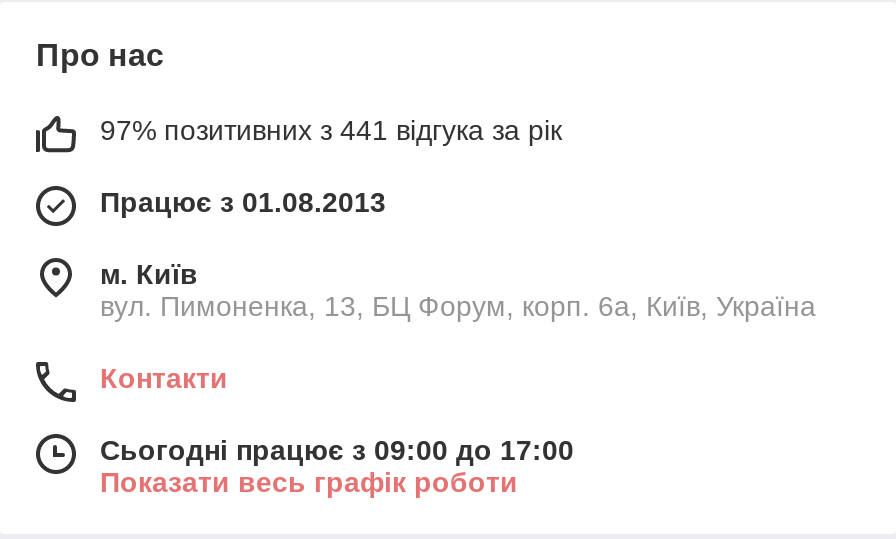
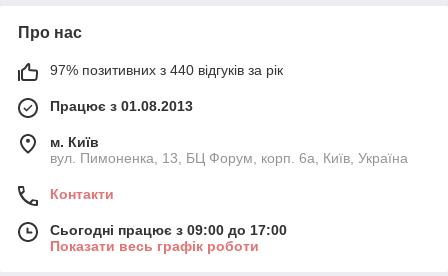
[100,114,562,146] 97% позитивних з 441 відгука за рік -> [50,62,283,78] 97% позитивних з 440 відгуків за рік

